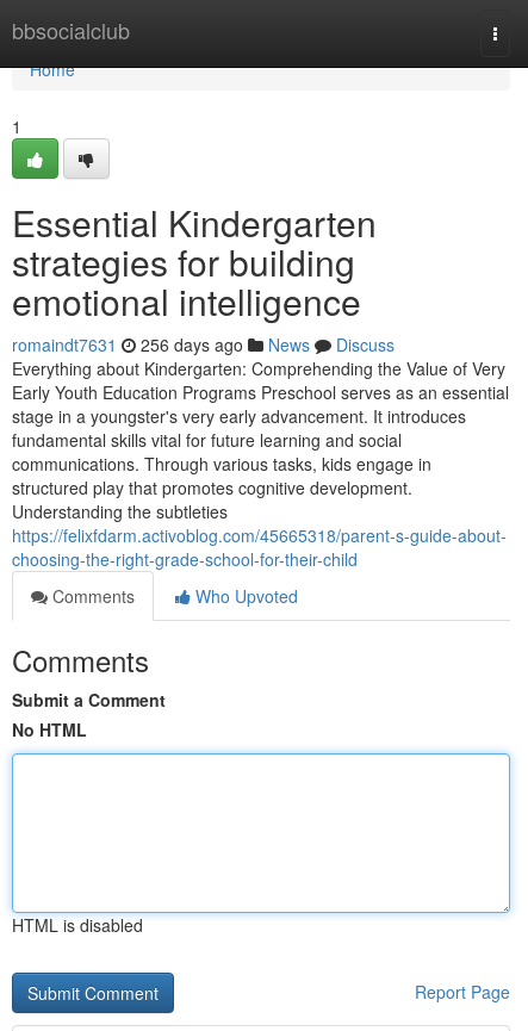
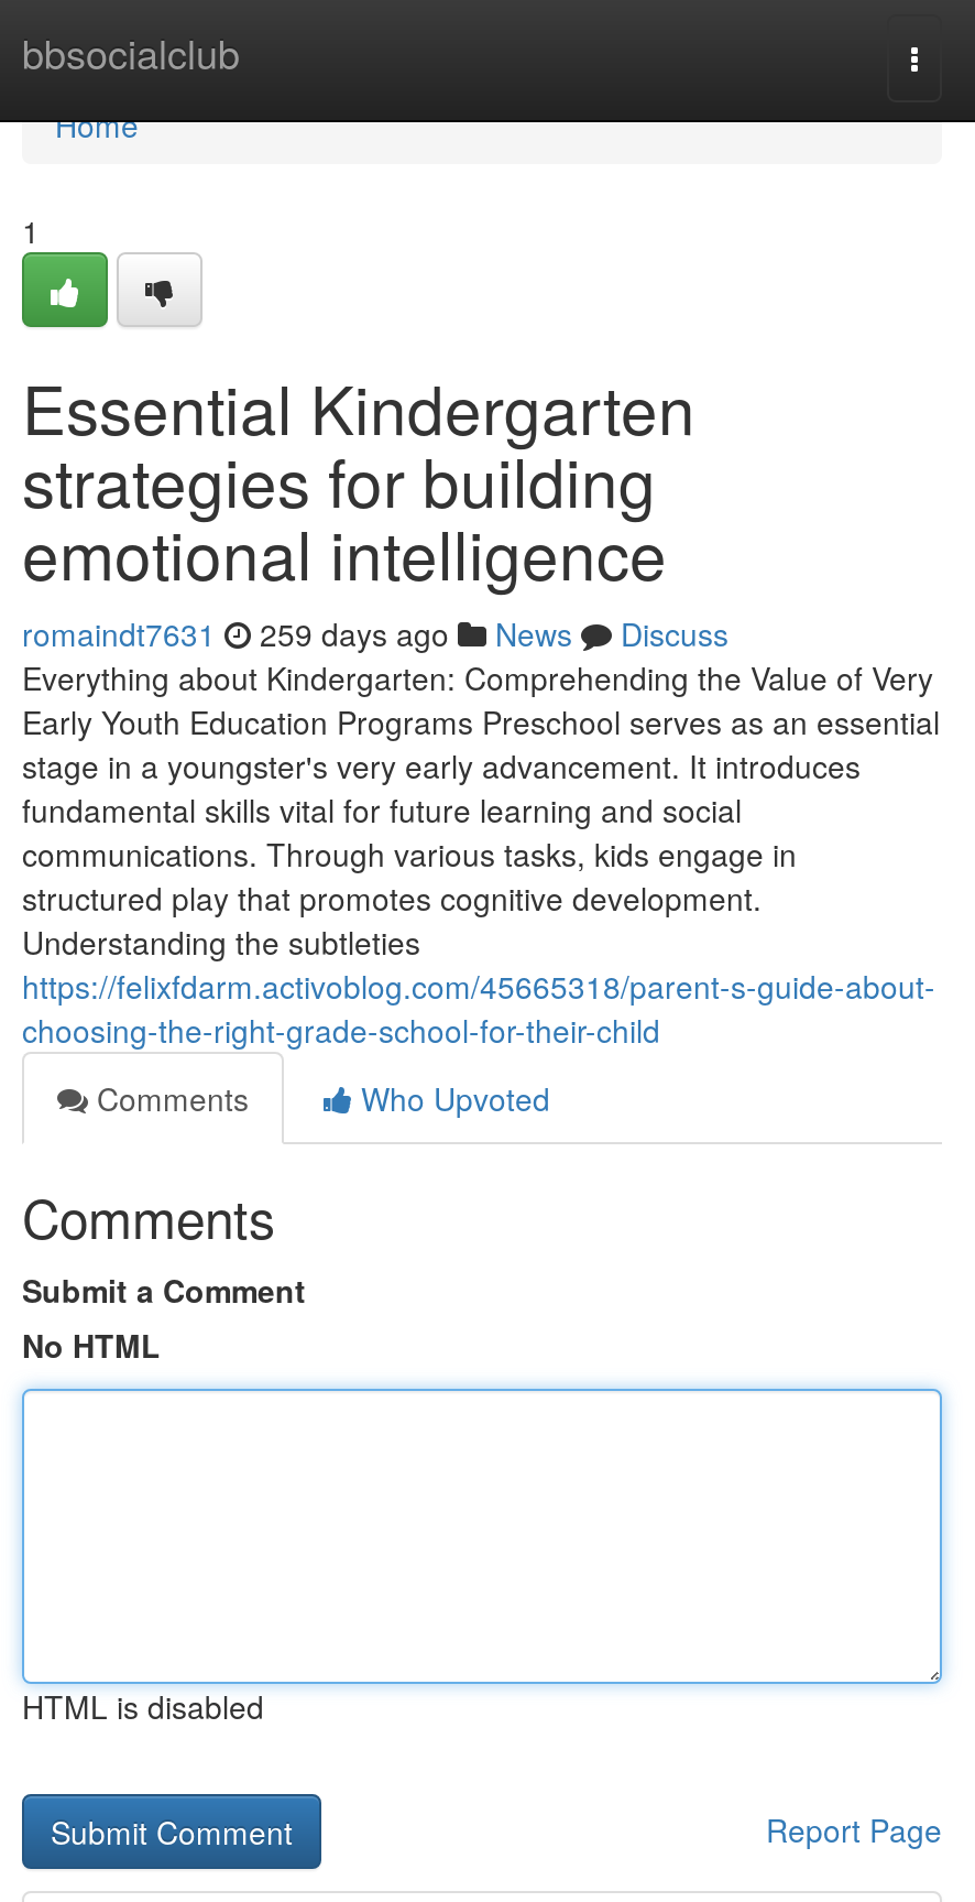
[12,333,395,356] romaindt7631 256 days ago News Discuss -> [22,611,728,655] romaindt7631 259 days ago News Discuss

